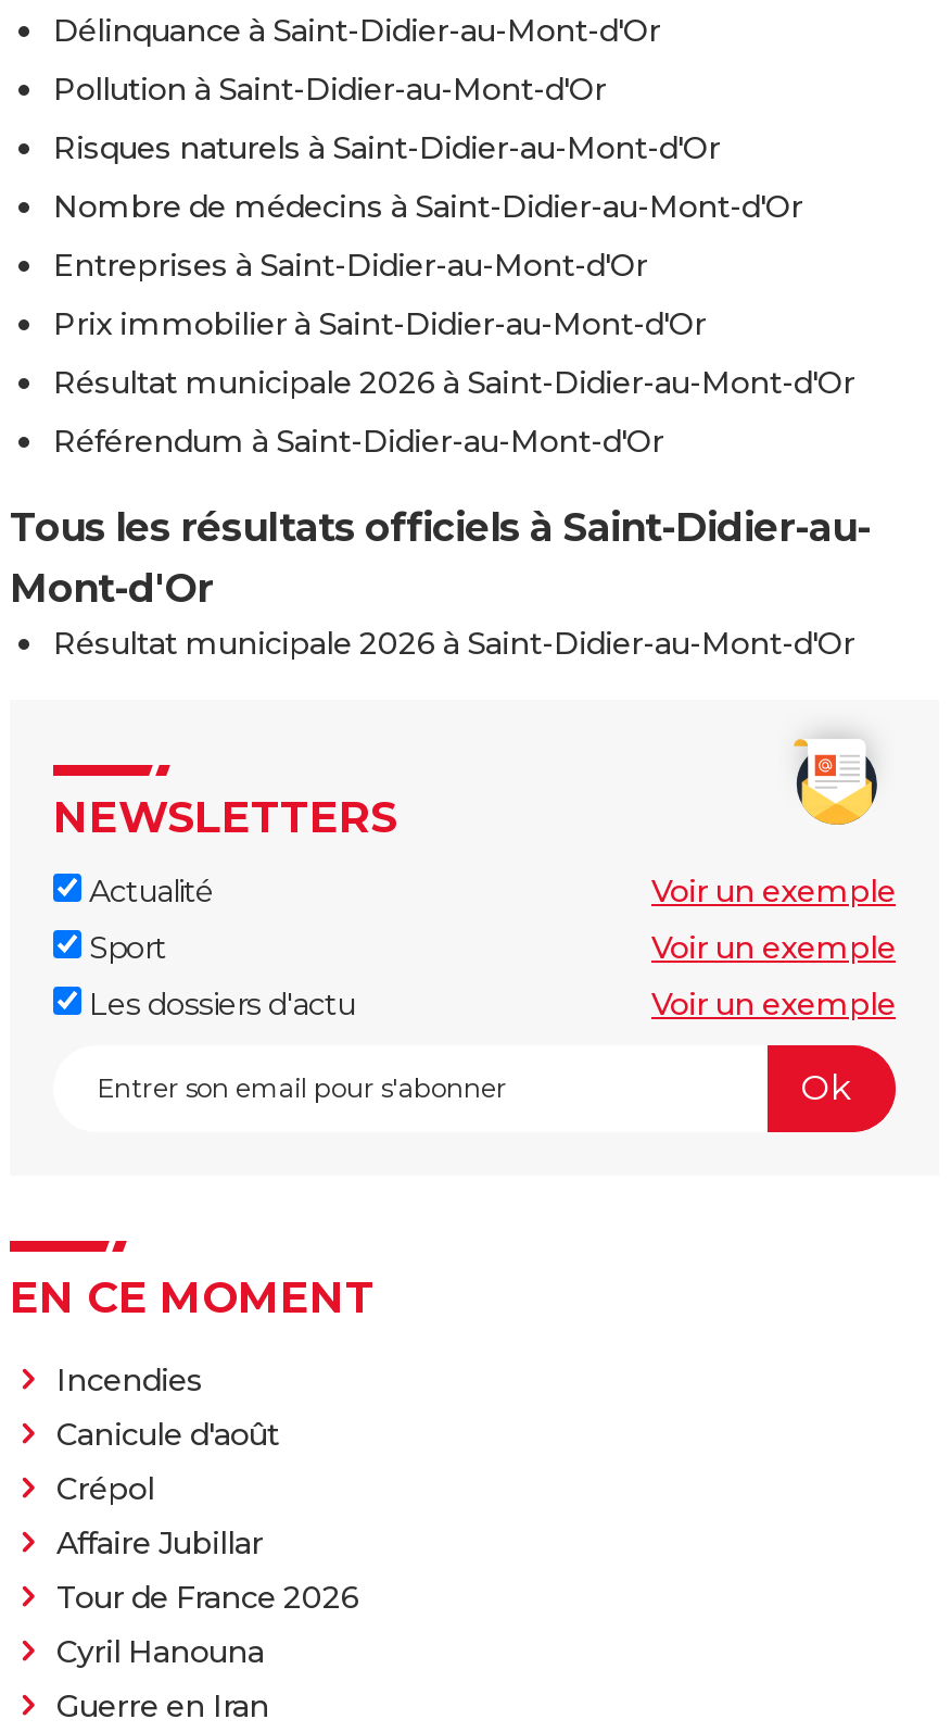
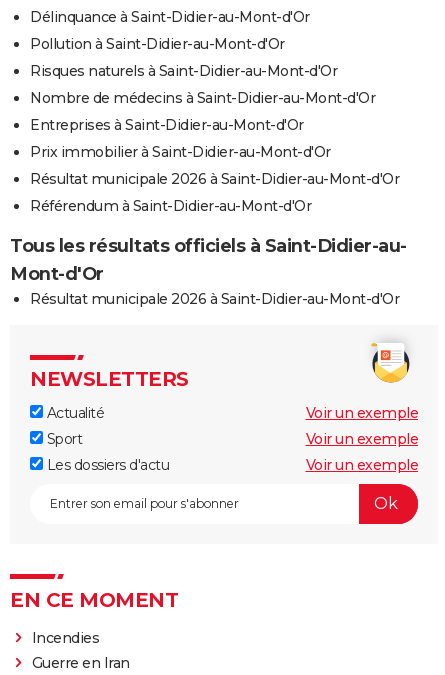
[56,1414,359,1670] Canicule d'août | Crépol | Affaire Jubillar | Tour de France 2026 | Cyril Hanouna -> none

